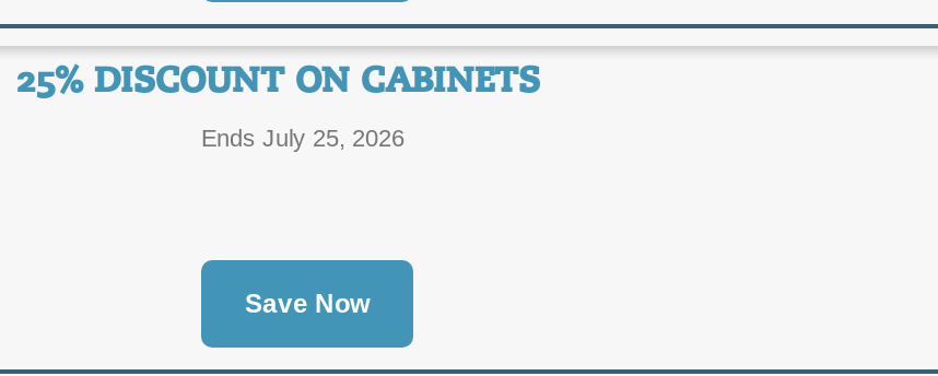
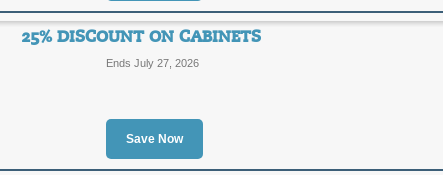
[201,124,404,150] Ends July 25, 2026 -> [106,57,199,69] Ends July 27, 2026

